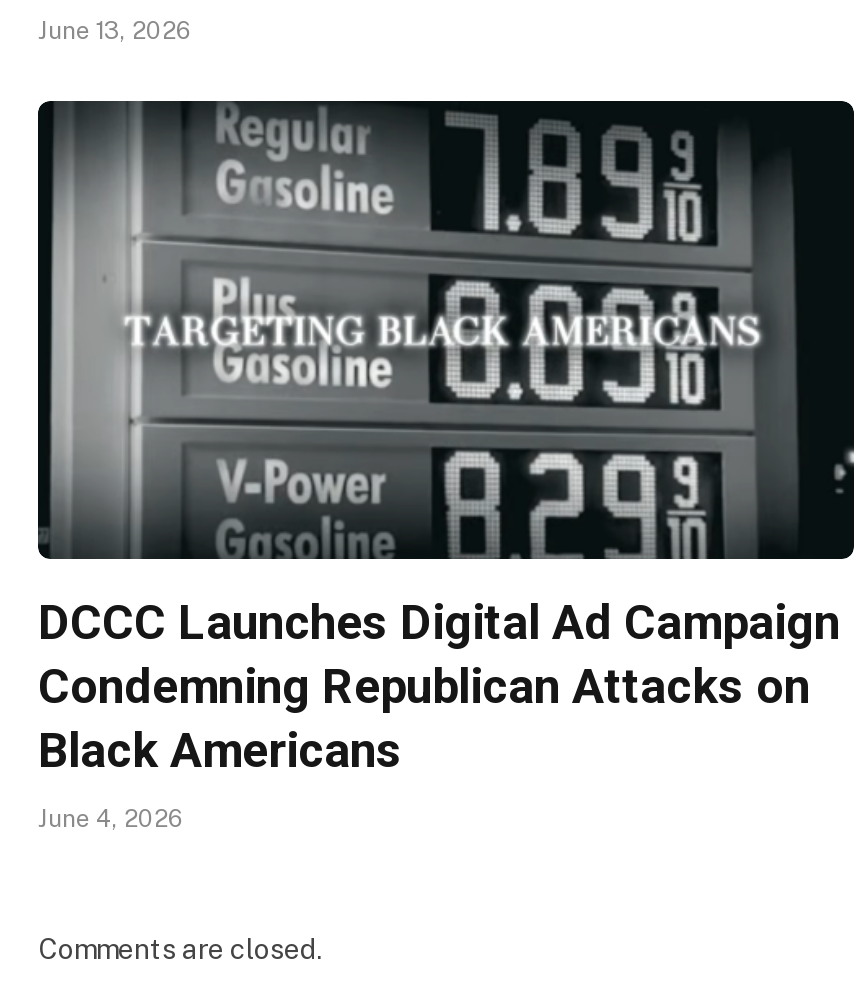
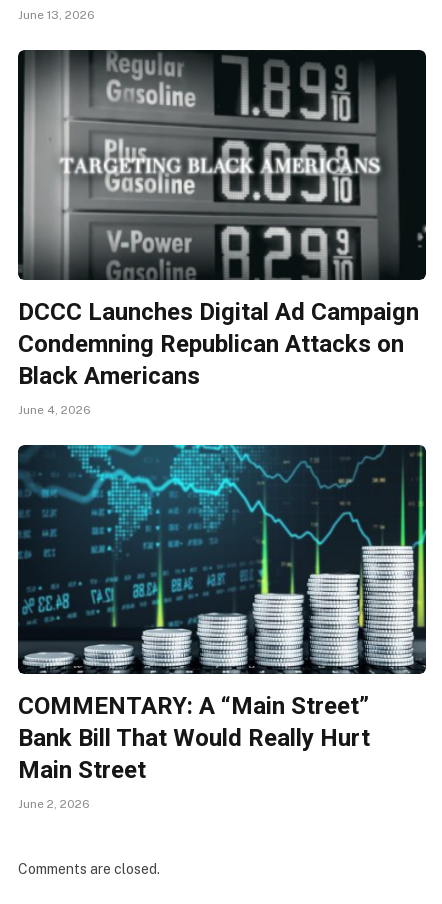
none -> [17,444,427,811] [image] | COMMENTARY: A “Main Street” | Bank Bill That Would Really Hurt | Main Street | June 2, 2026

